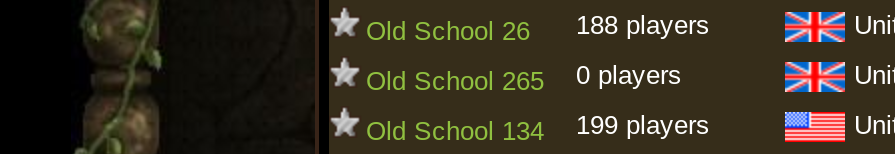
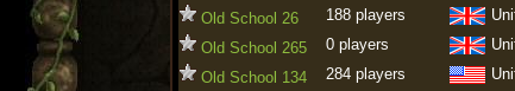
[366,110,710,146] Old School 134 199 players -> [200,65,405,86] Old School 134 284 players

